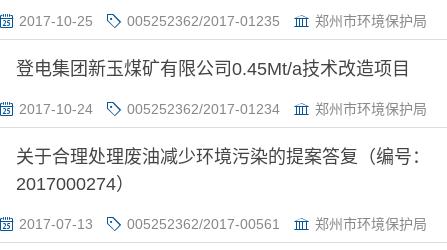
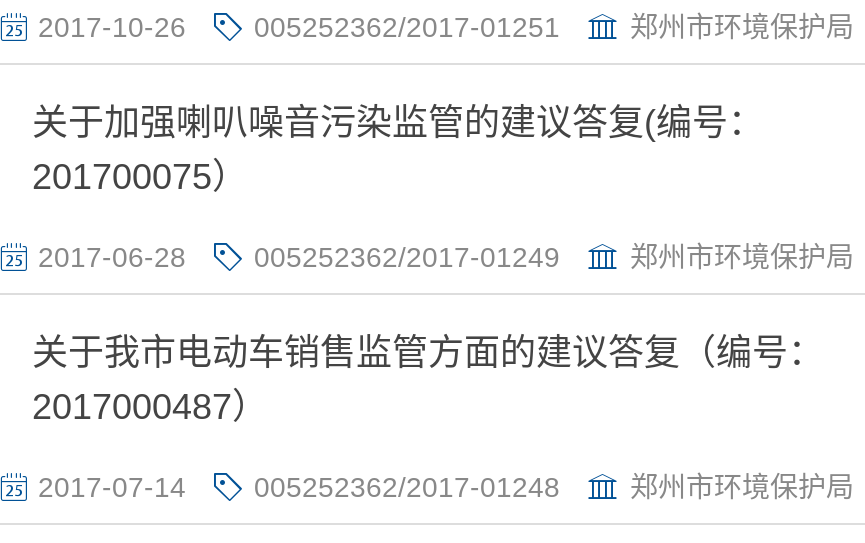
[19,13,280,29] 2017-10-25 | 005252362/2017-01235 -> [38,11,560,43] 2017-10-26 | 005252362/2017-01251
[16,59,410,79] 登电集团新玉煤矿有限公司0.45Mt/a技术改造项目 -> [32,103,764,197] 关于加强喇叭噪音污染监管的建议答复(编号： | 201700075）
[19,101,280,117] 2017-10-24 | 005252362/2017-01234 -> [38,241,560,273] 2017-06-28 | 005252362/2017-01249
[16,147,430,194] 关于合理处理废油减少环境污染的提案答复（编号： | 2017000274） -> [32,333,824,427] 关于我市电动车销售监管方面的建议答复（编号： | 2017000487）
[19,216,280,232] 2017-07-13 | 005252362/2017-00561 -> [38,471,560,503] 2017-07-14 | 005252362/2017-01248

